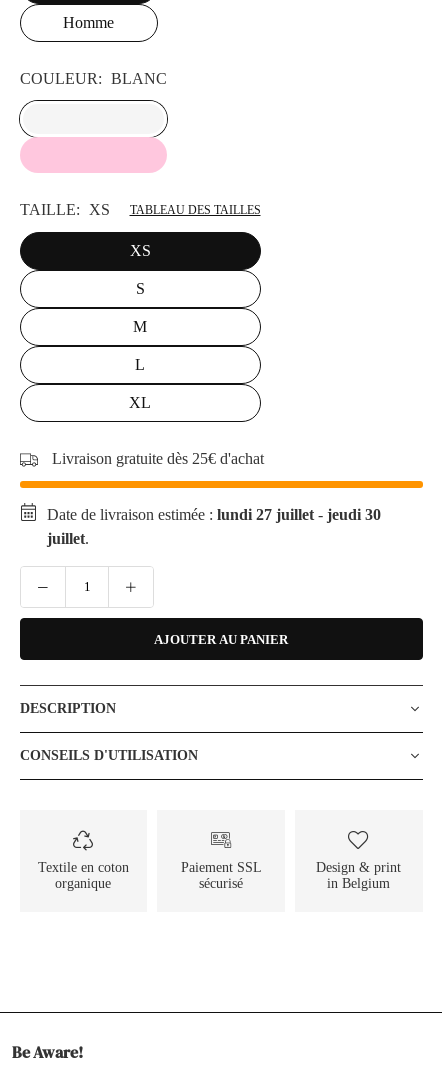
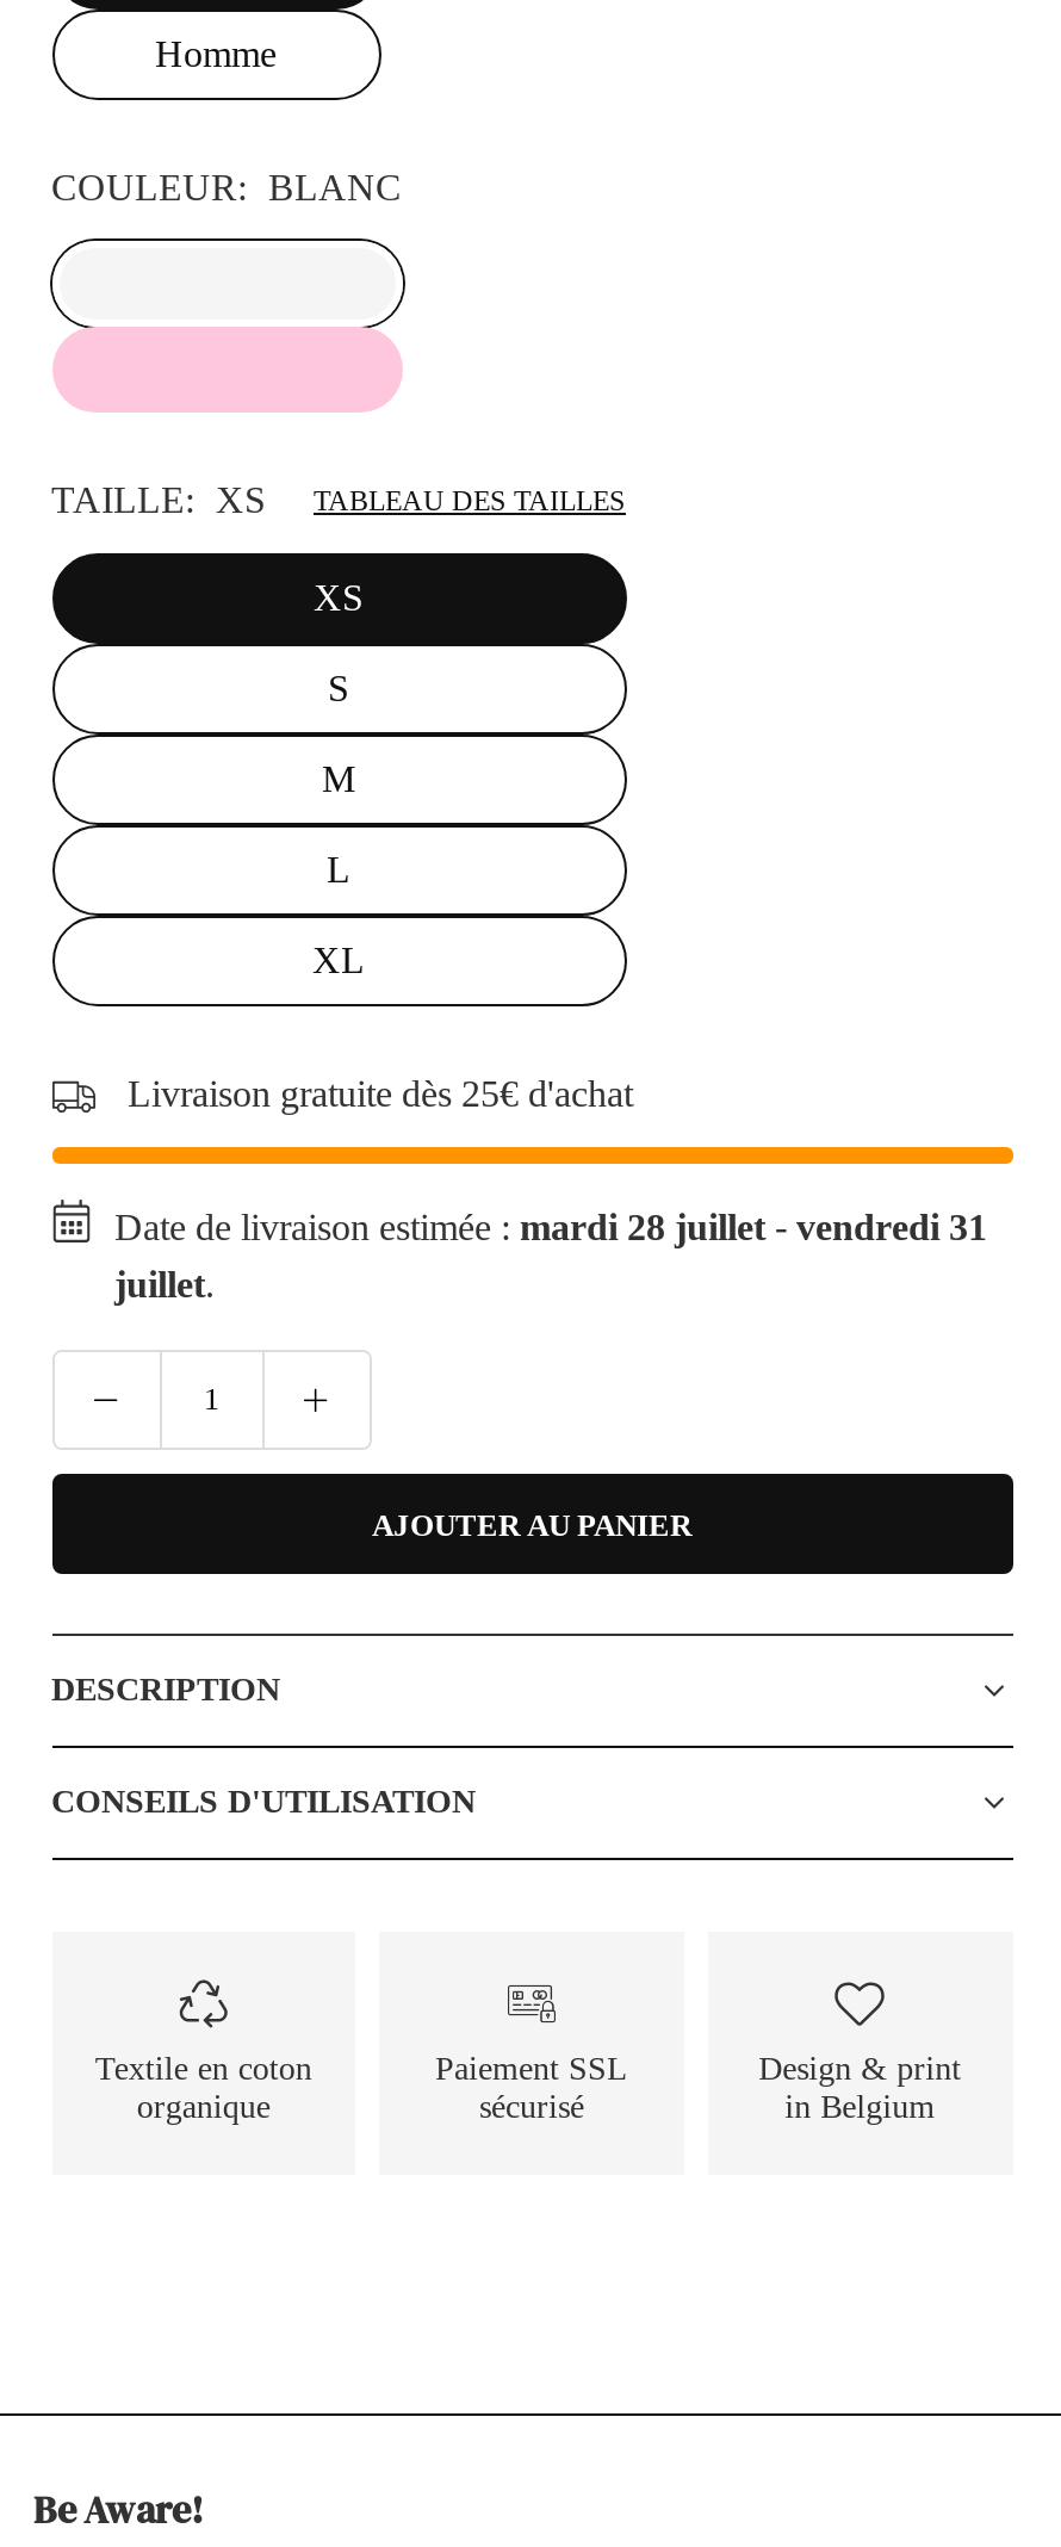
[47,506,381,523] Date de livraison estimée : lundi 27 juillet - jeudi 30 -> [114,1207,987,1248] Date de livraison estimée : mardi 28 juillet - vendredi 31

